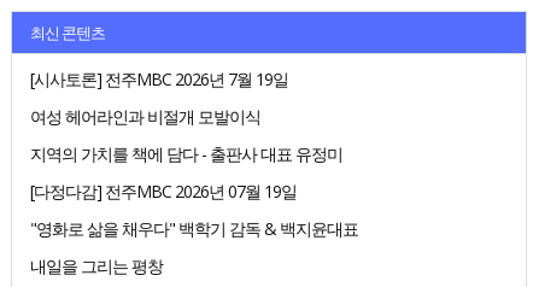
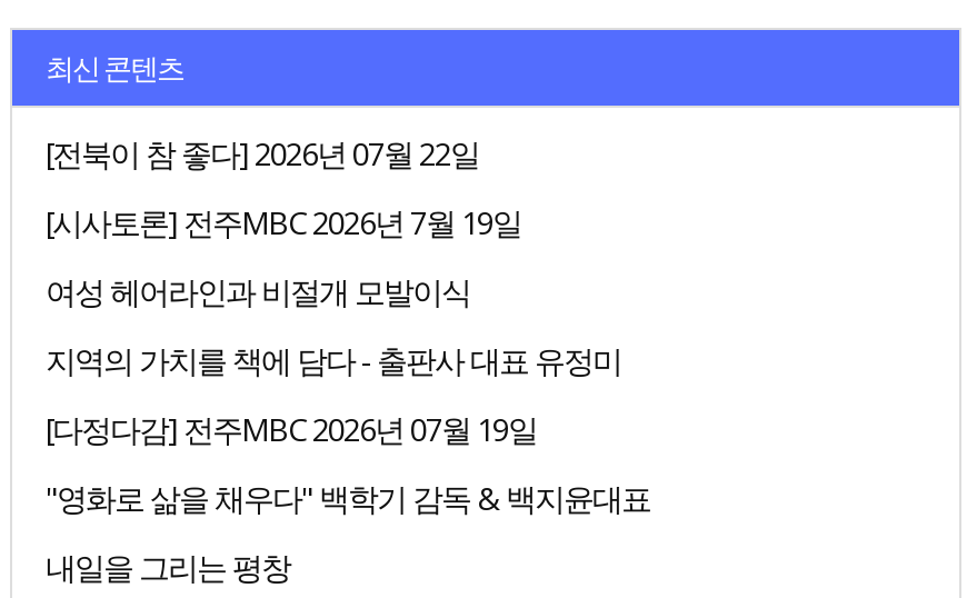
none -> [46,132,479,174] [전북이 참 좋다] 2026년 07월 22일

